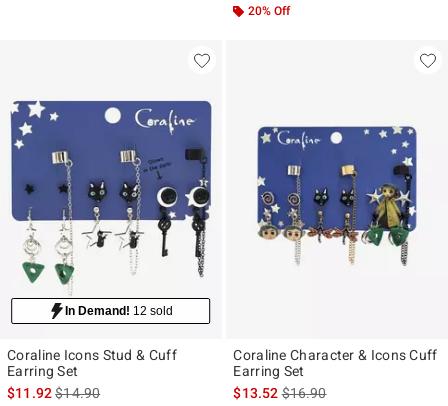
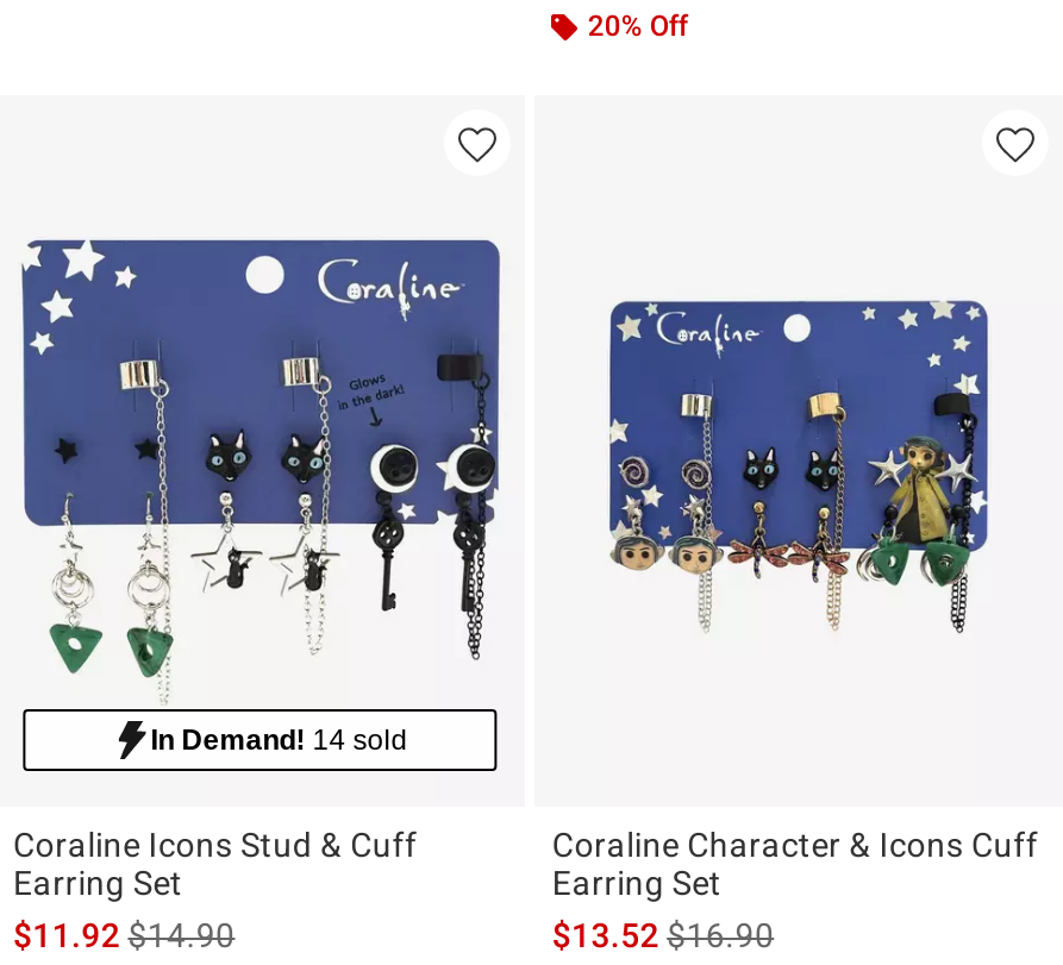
[65,304,173,318] In Demand! 12 sold -> [151,724,408,757] In Demand! 14 sold

